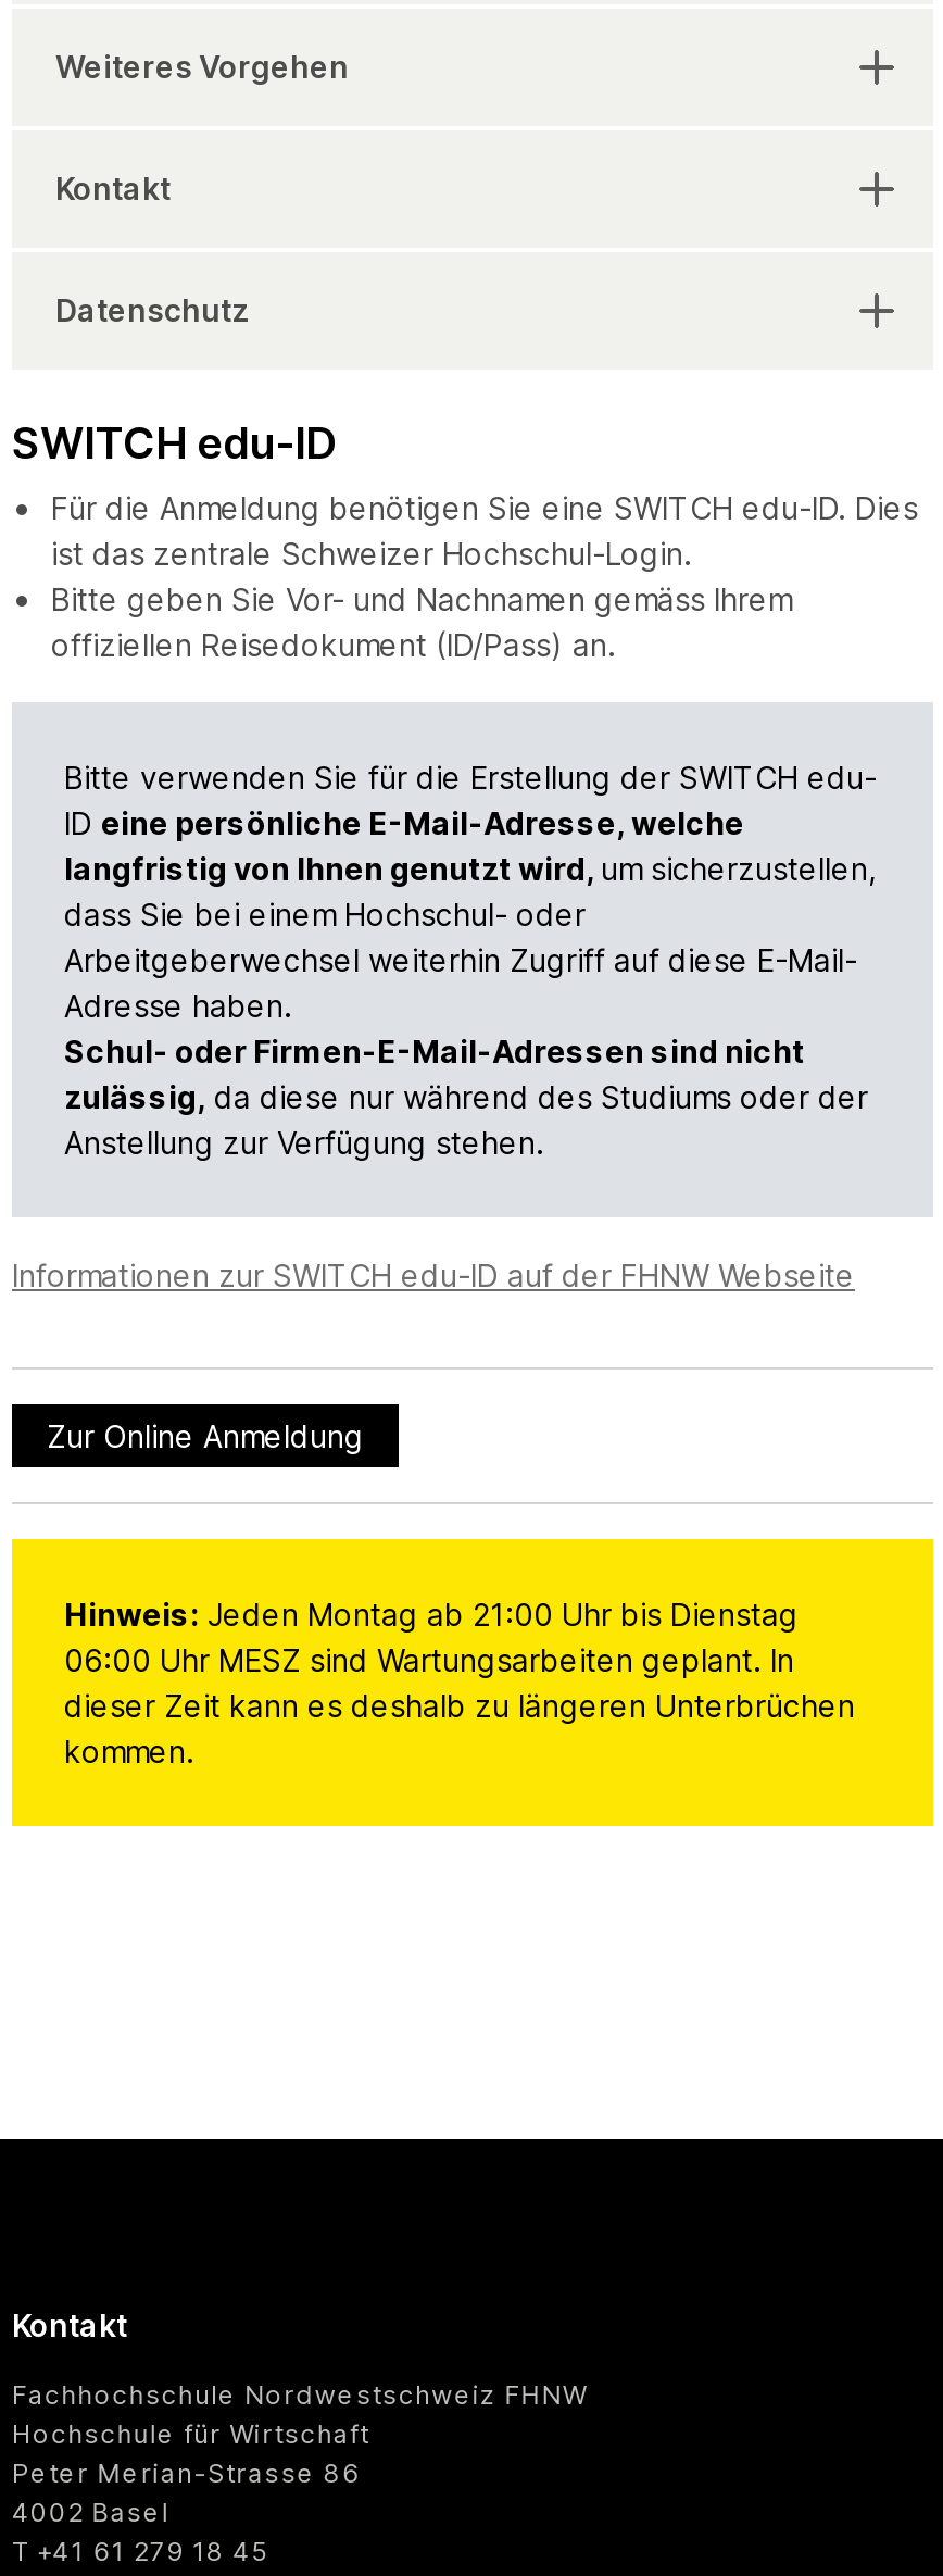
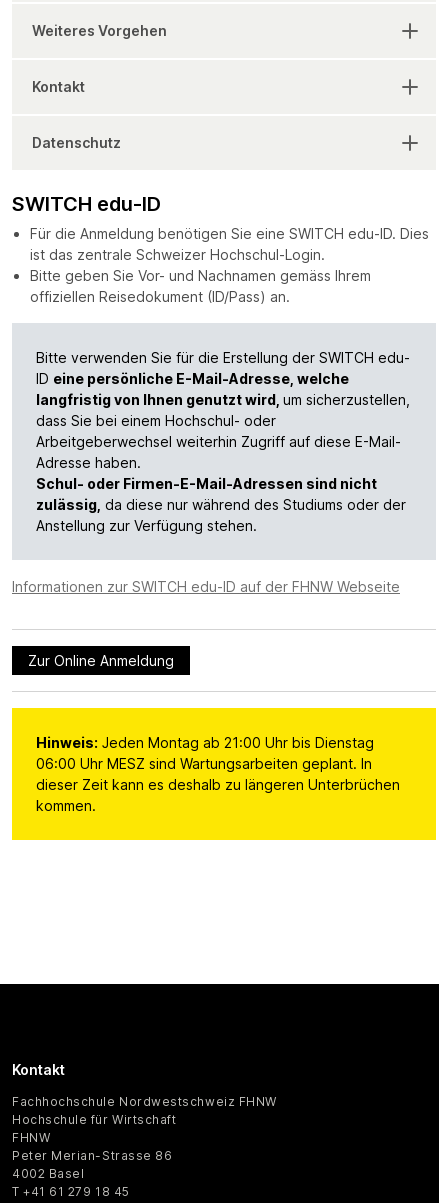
none -> [12,1130,50,1145] FHNW

